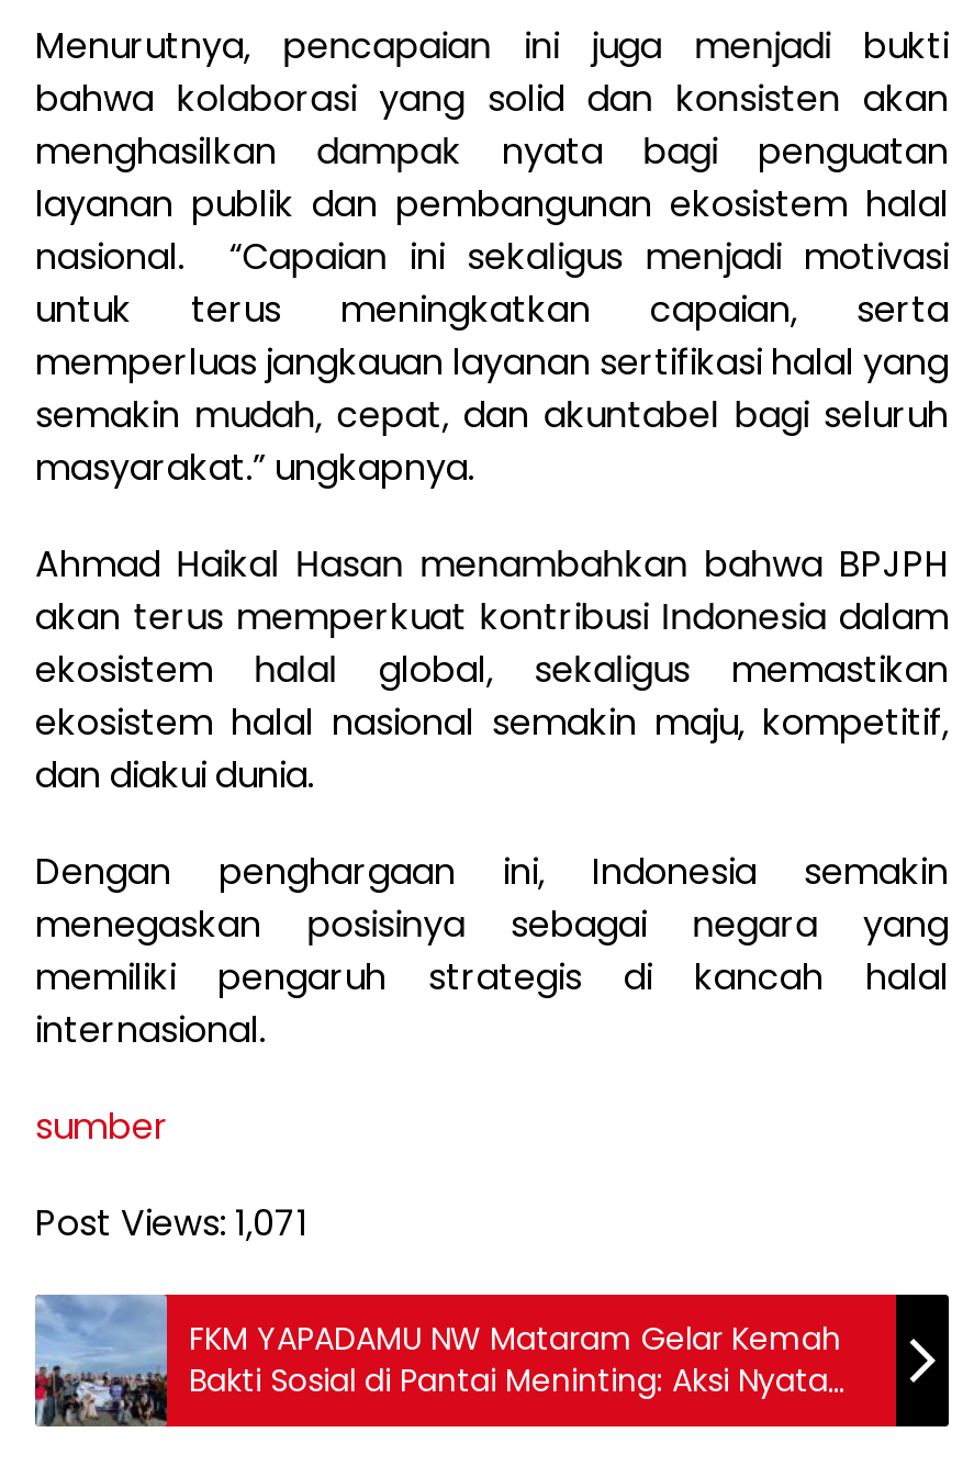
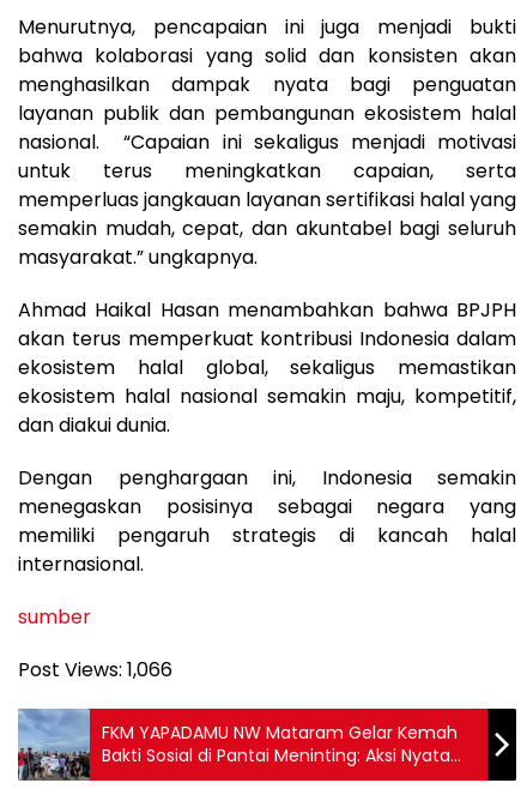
[35,1199,307,1250] Post Views: 1,071 -> [18,657,172,684] Post Views: 1,066

